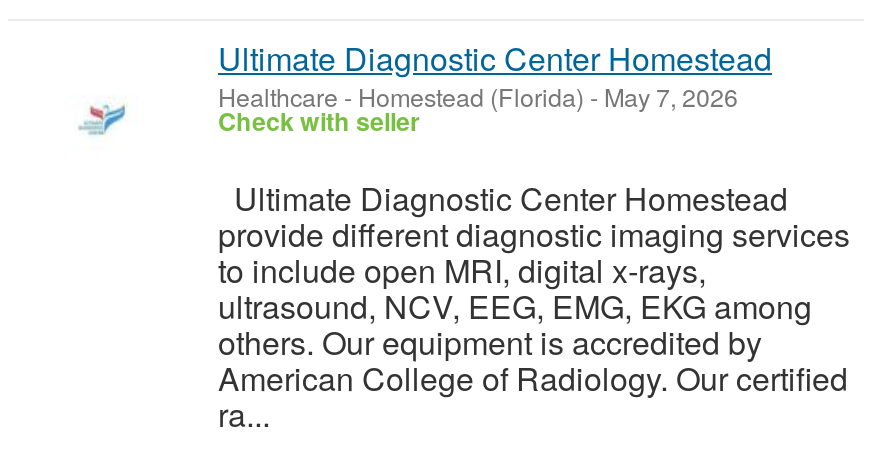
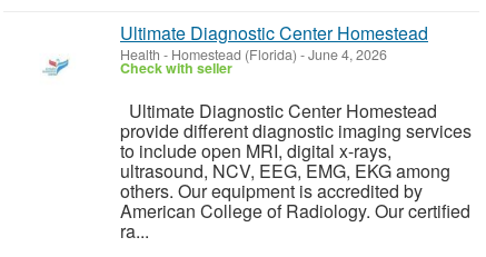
[218,79,738,115] Healthcare - Homestead (Florida) - May 7, 2026 -> [120,45,387,65] Health - Homestead (Florida) - June 4, 2026

